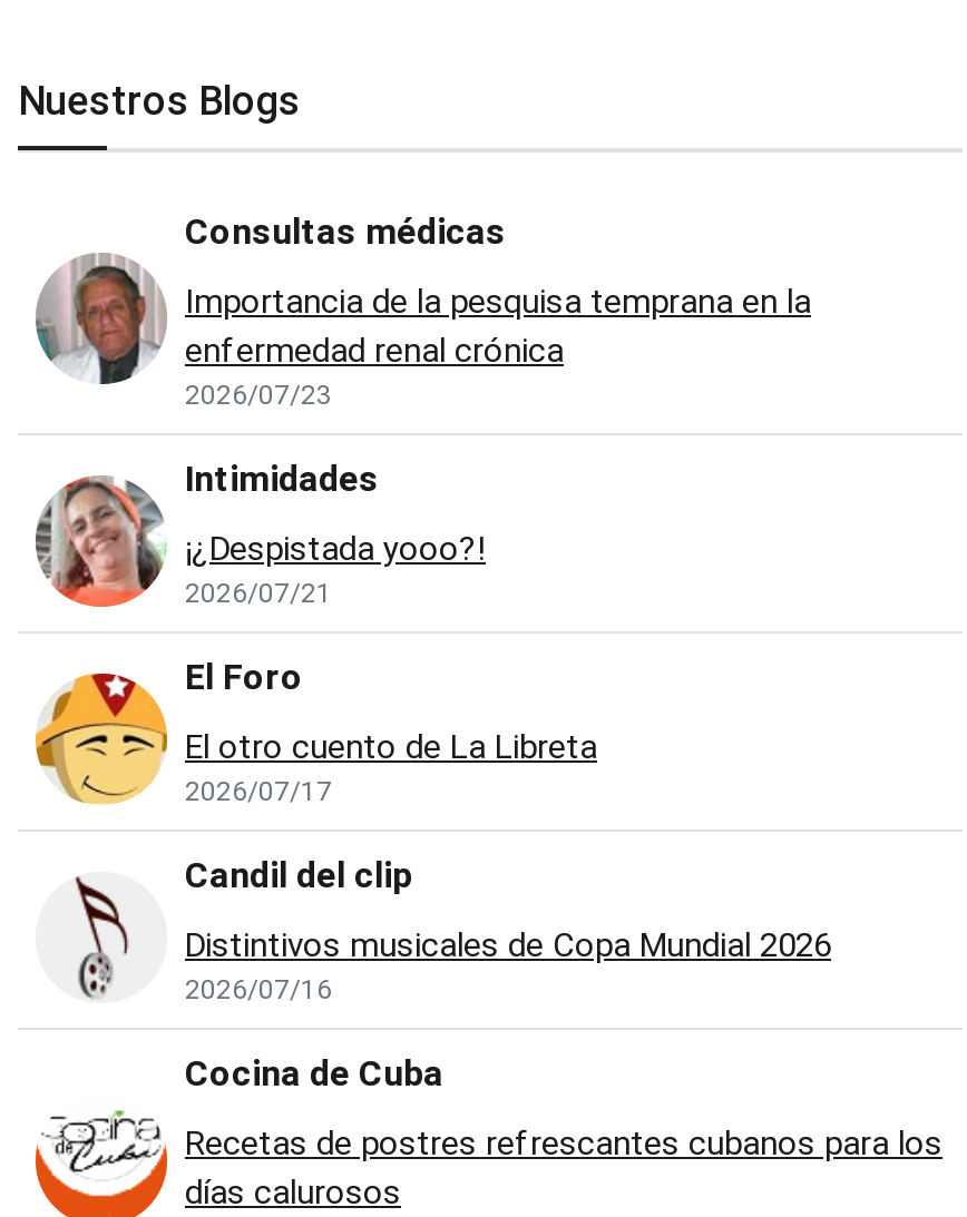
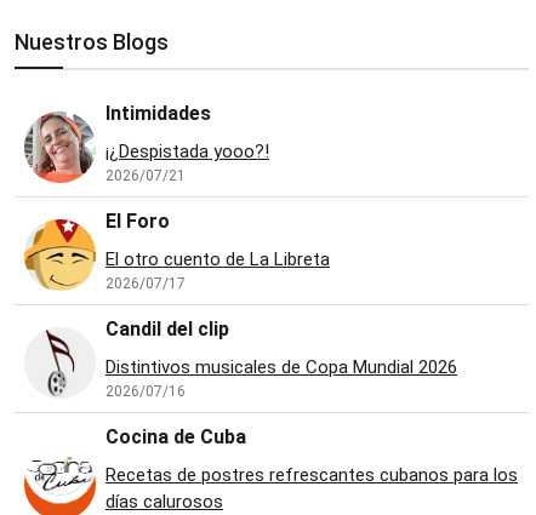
[33,210,811,410] [image] | Consultas médicas | Importancia de la pesquisa temprana en la | enfermedad renal crónica | 2026/07/23 -> none

